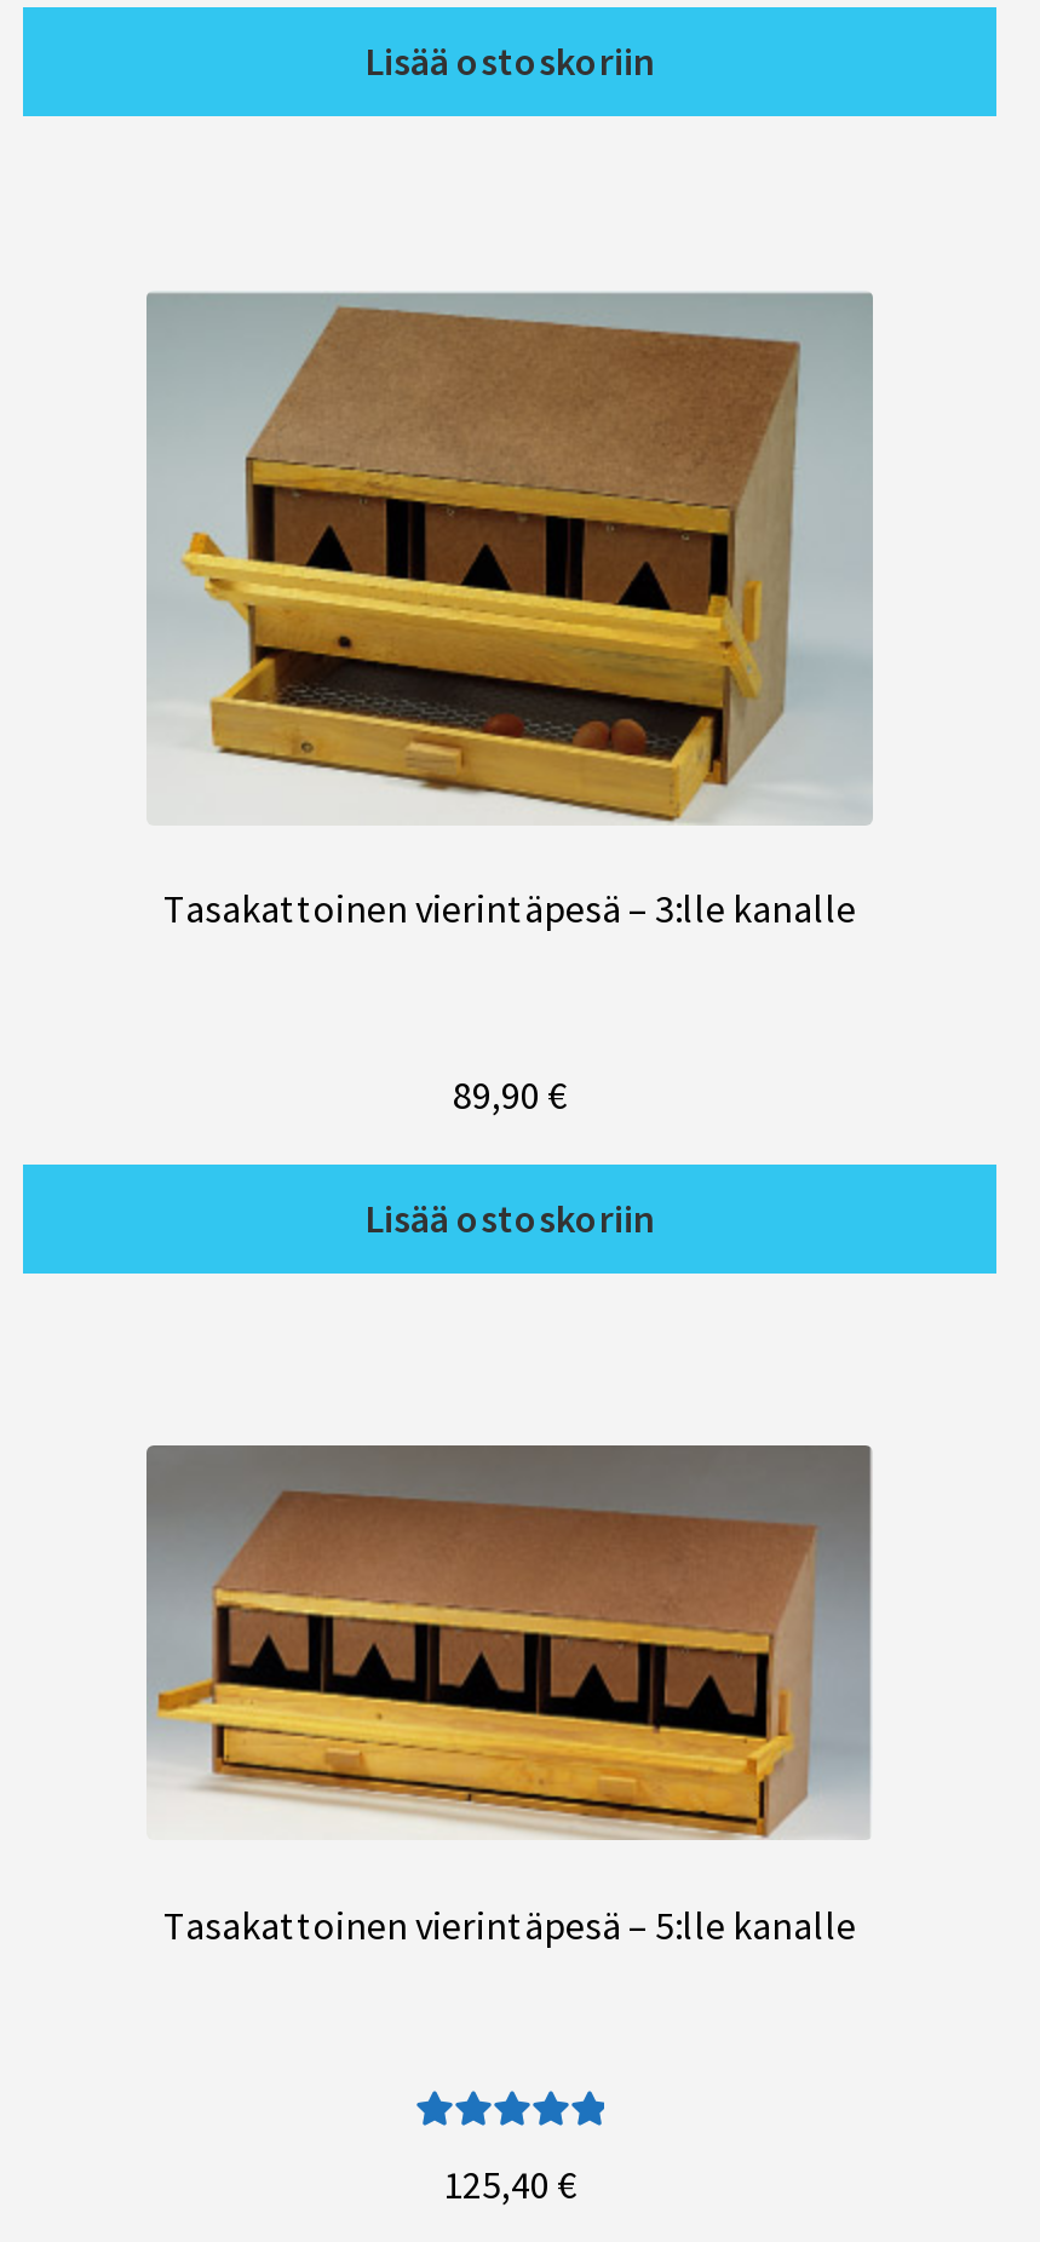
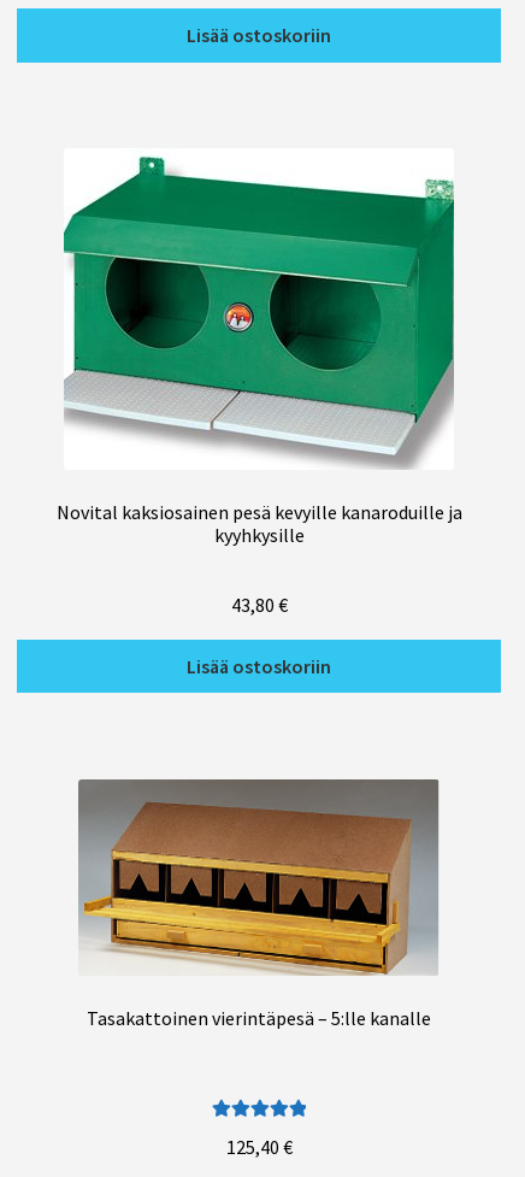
[137,292,902,824] [image] -> [63,155,455,436] [image]
[163,885,856,933] Tasakattoinen vierintäpesä – 3:lle kanalle -> [56,500,462,547] Novital kaksiosainen pesä kevyille kanaroduille ja | kyyhkysille
[453,1070,567,1119] 89,90 € -> [231,592,287,616] 43,80 €

